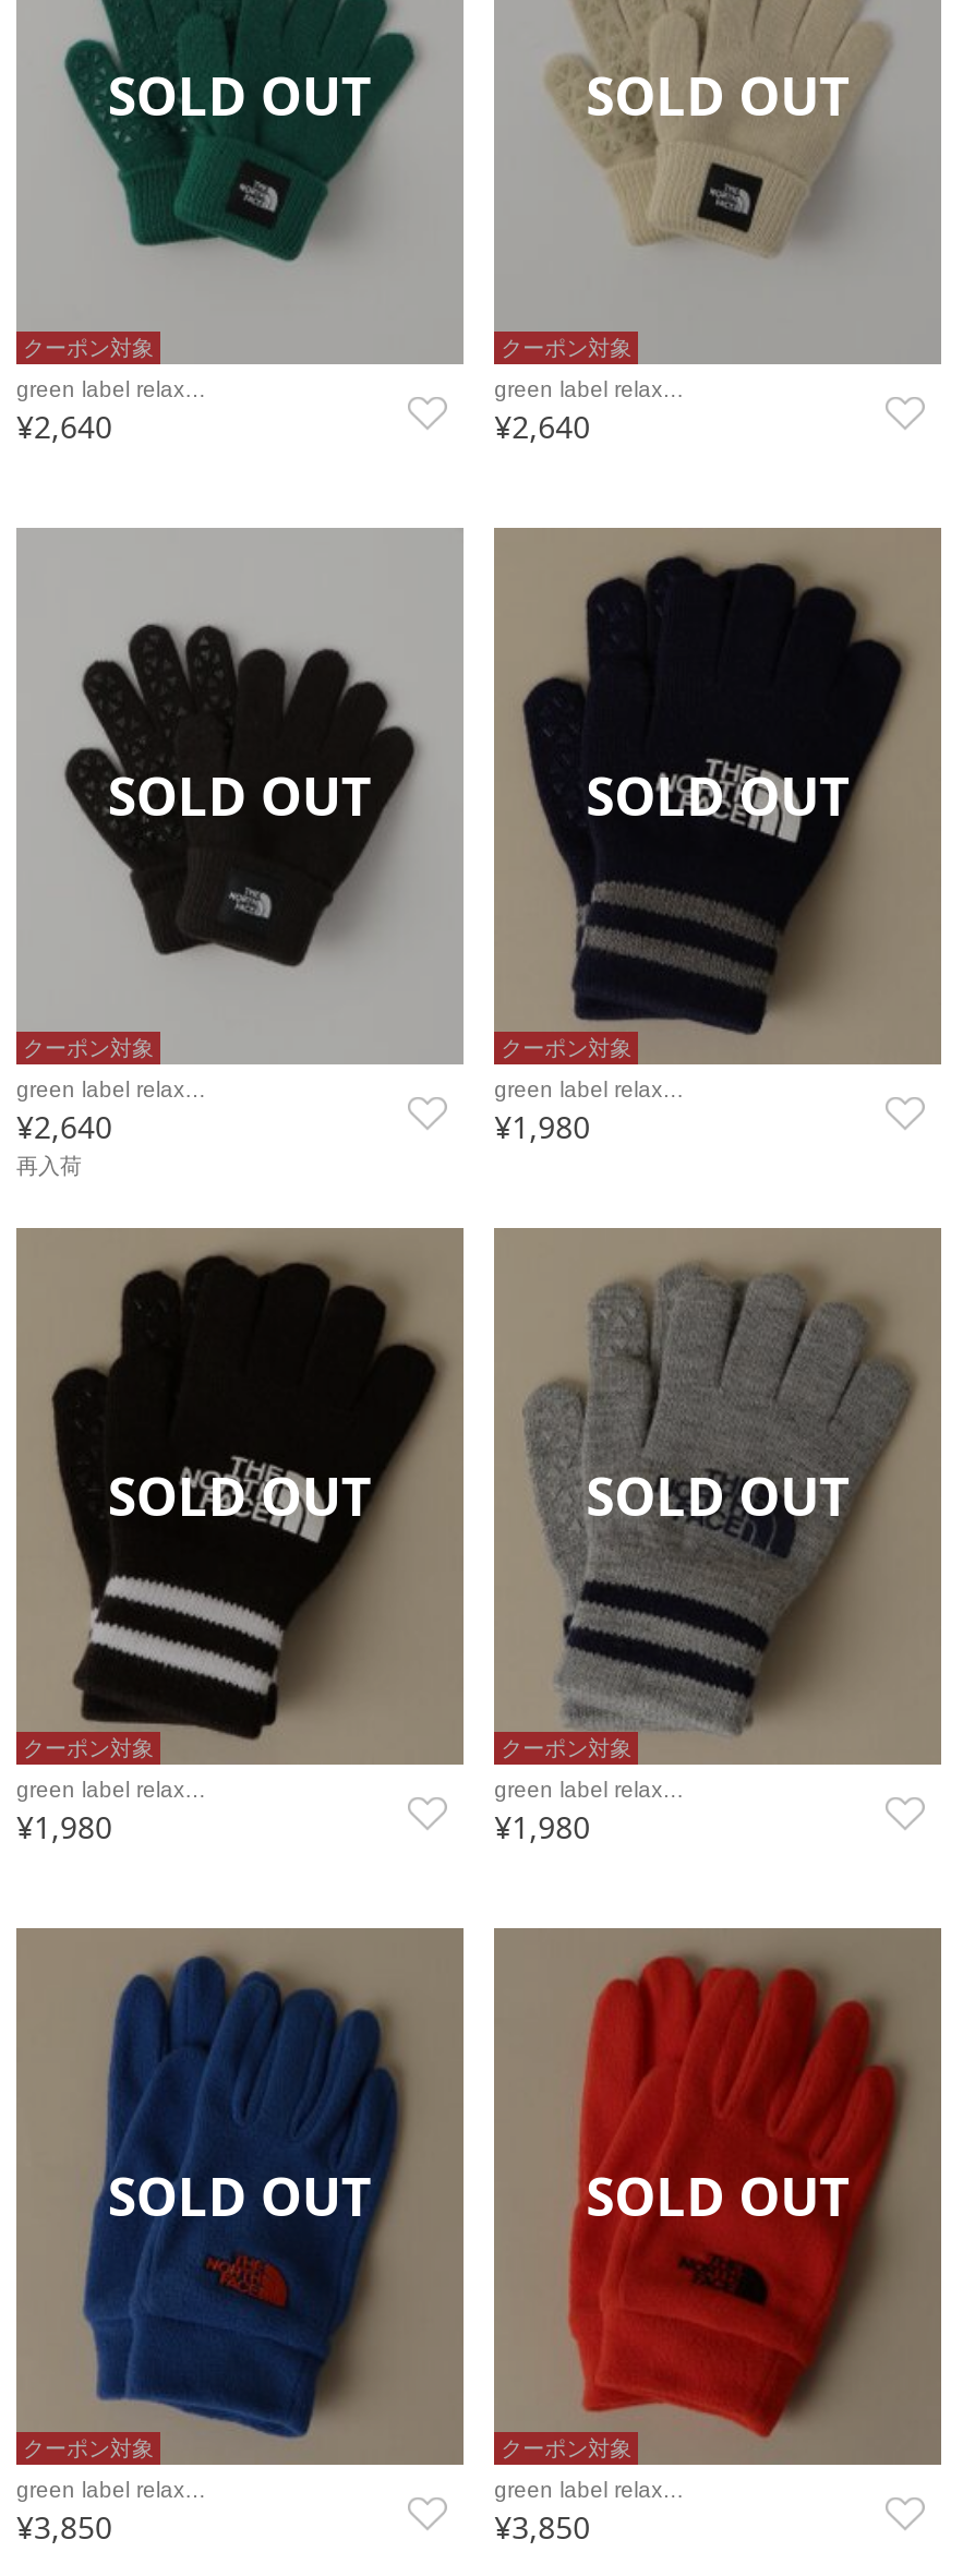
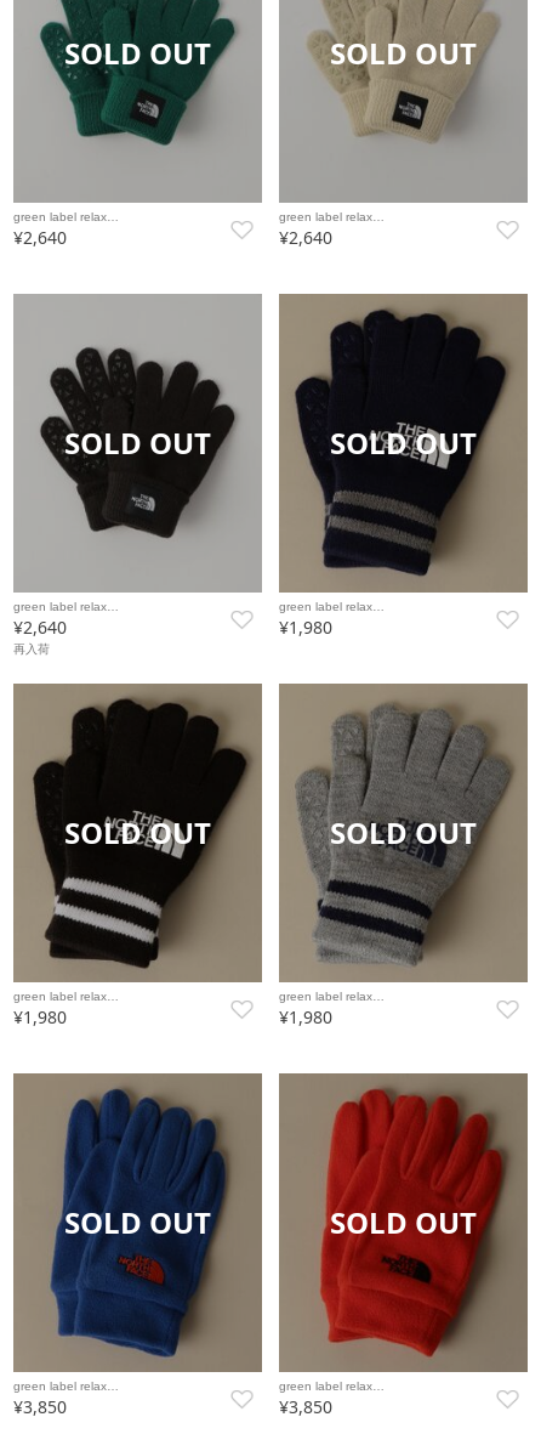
[23,336,154,360] クーポン対象 -> none
[501,336,632,360] クーポン対象 -> none
[23,1036,154,1060] クーポン対象 -> none
[501,1036,632,1060] クーポン対象 -> none
[23,1736,154,1760] クーポン対象 -> none
[501,1736,632,1760] クーポン対象 -> none
[23,2435,154,2459] クーポン対象 -> none
[501,2435,632,2459] クーポン対象 -> none

